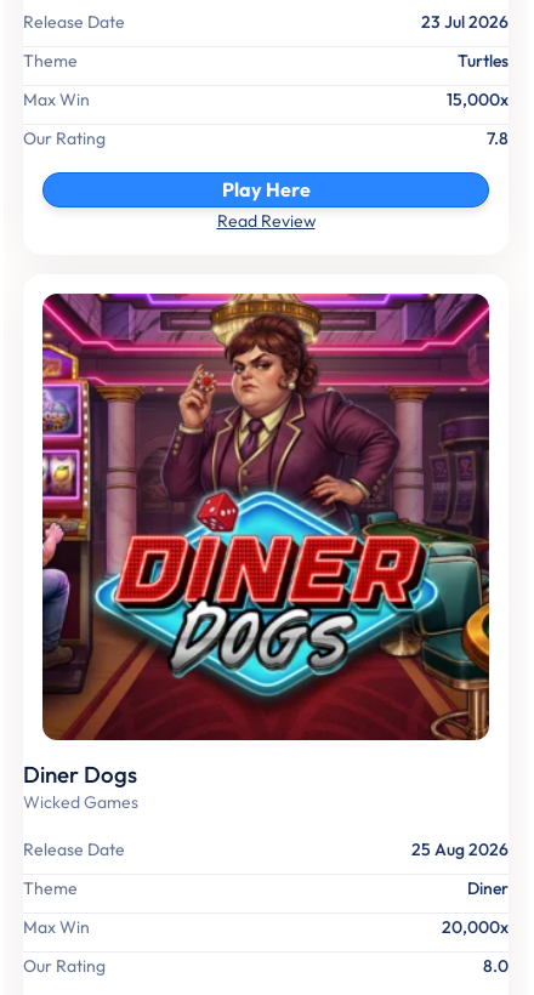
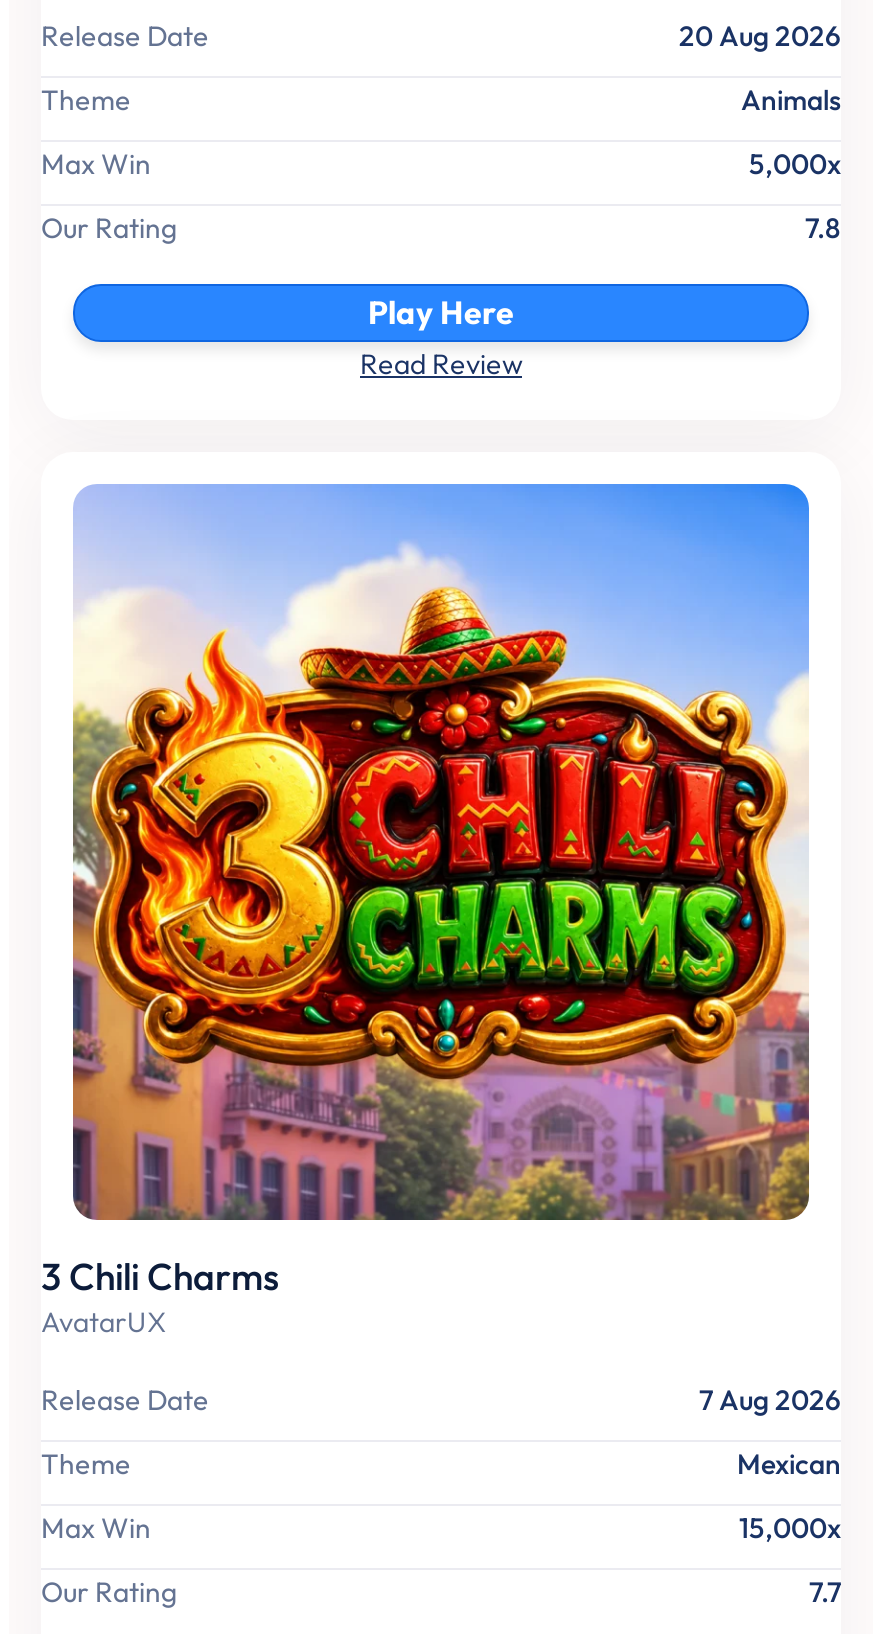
[421,11,509,32] 23 Jul 2026 -> [679,17,841,53] 20 Aug 2026
[458,49,509,71] Turtles -> [741,81,841,117] Animals
[447,88,509,110] 15,000x -> [749,145,841,181] 5,000x
[23,292,490,813] [image] | Diner Dogs | Wicked Games -> [41,482,811,1339] [image] | 3 Chili Charms | AvatarUX
[411,838,509,860] 25 Aug 2026 -> [699,1381,841,1417] 7 Aug 2026
[467,877,509,899] Diner -> [737,1445,841,1481] Mexican
[442,916,509,938] 20,000x -> [739,1509,841,1545] 15,000x
[483,955,509,976] 8.0 -> [809,1573,841,1609] 7.7

